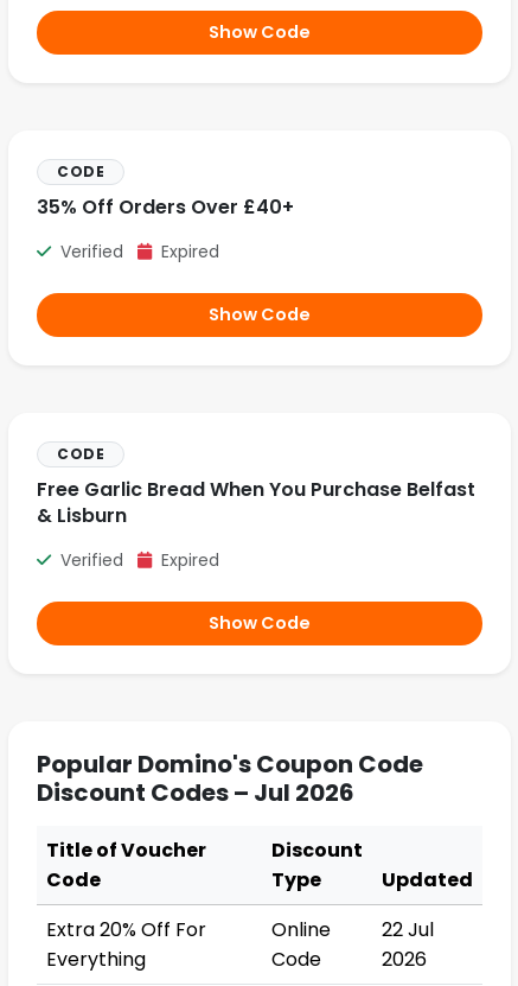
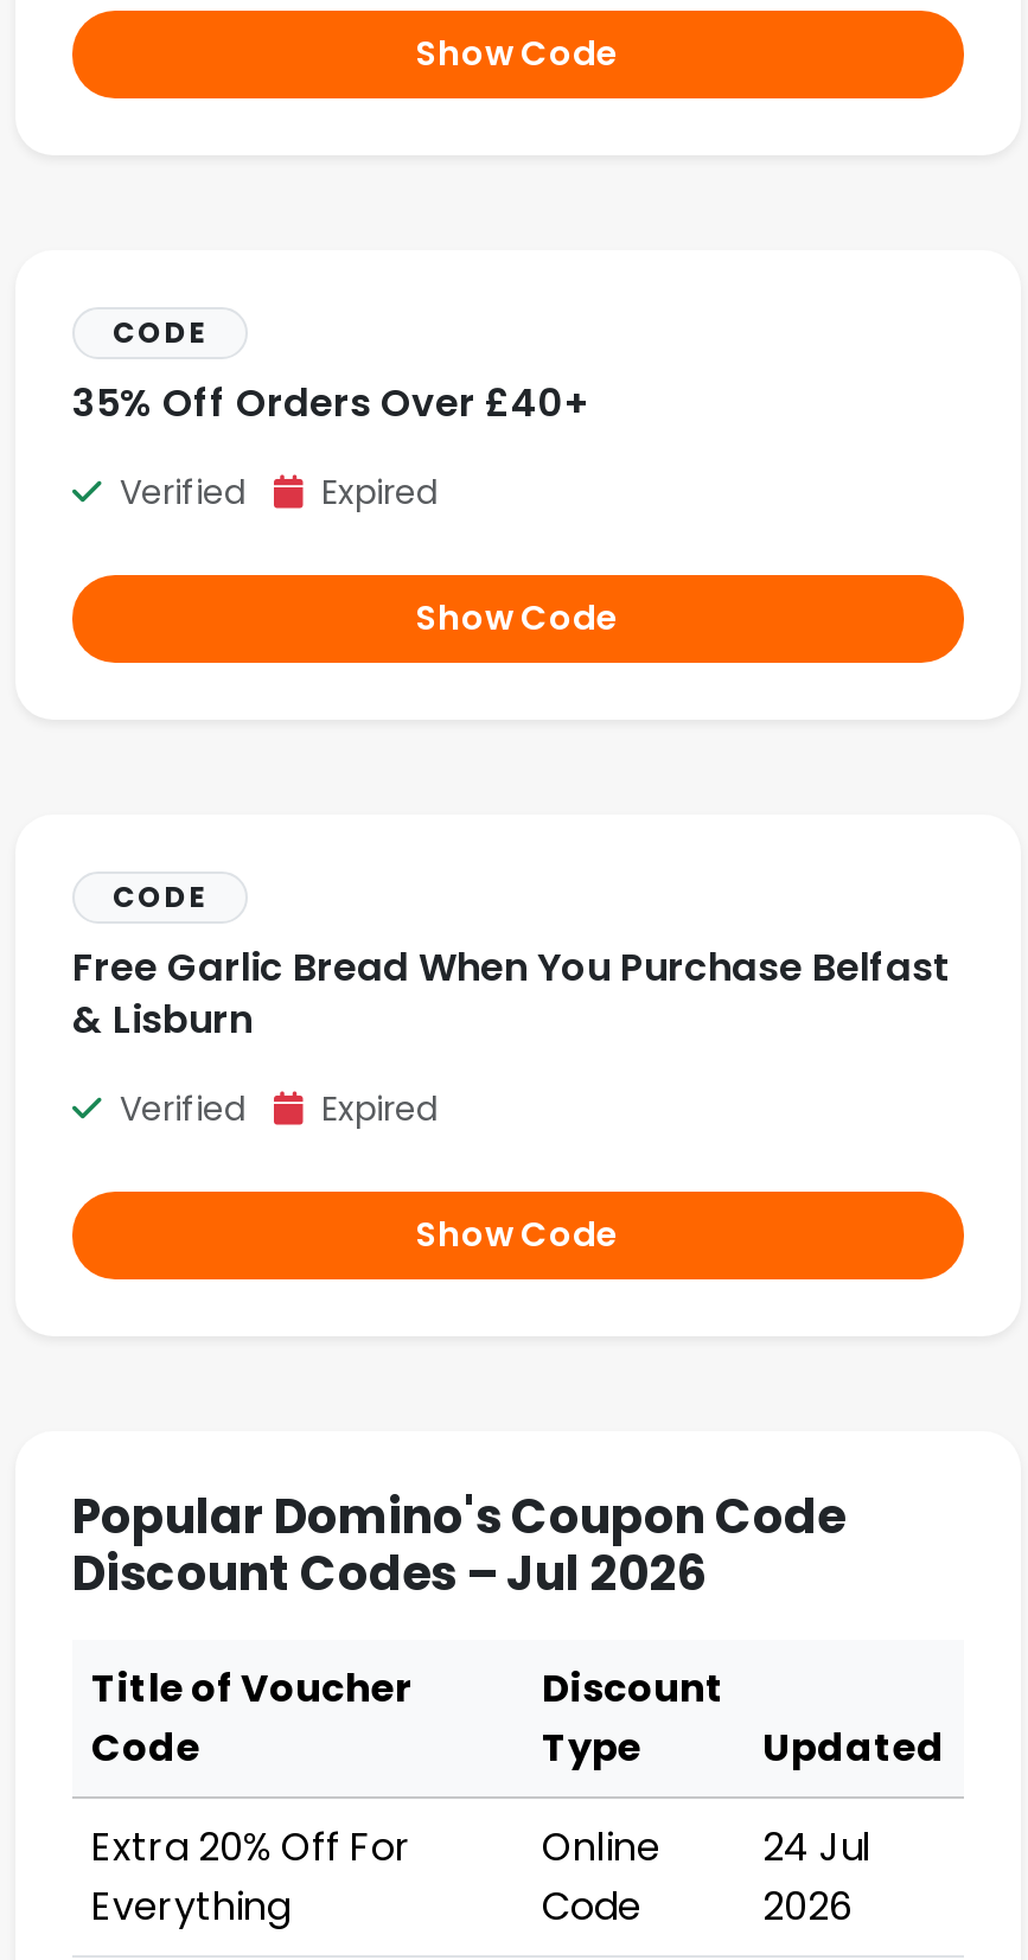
[271,916,434,943] Online 22 Jul -> [542,1820,871,1875] Online 24 Jul

